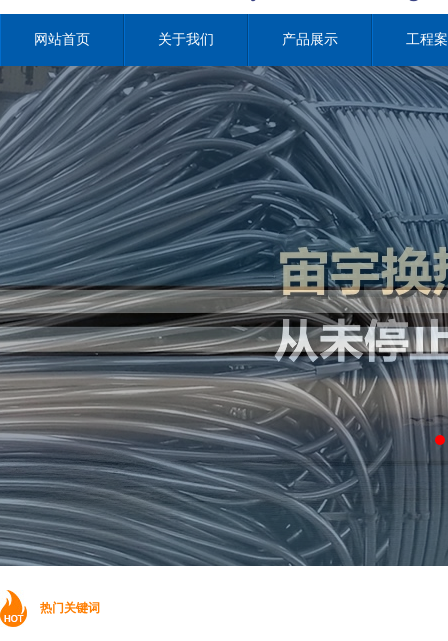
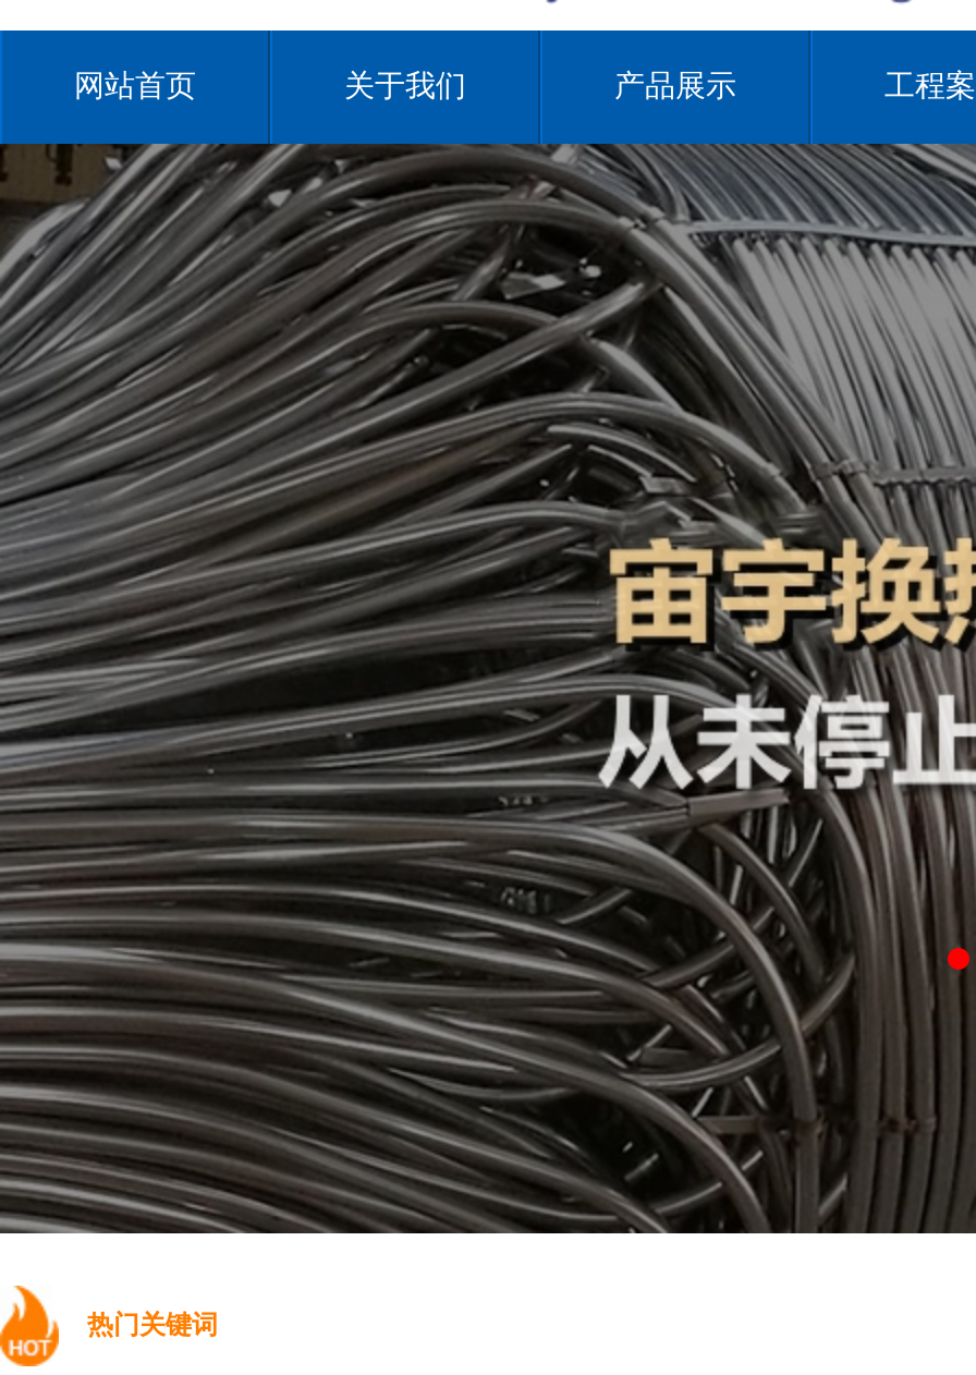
[3,66,445,566] [image] -> [7,144,969,1233] [image]

